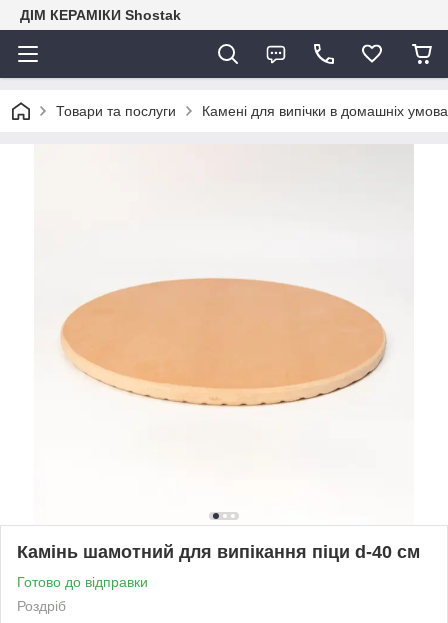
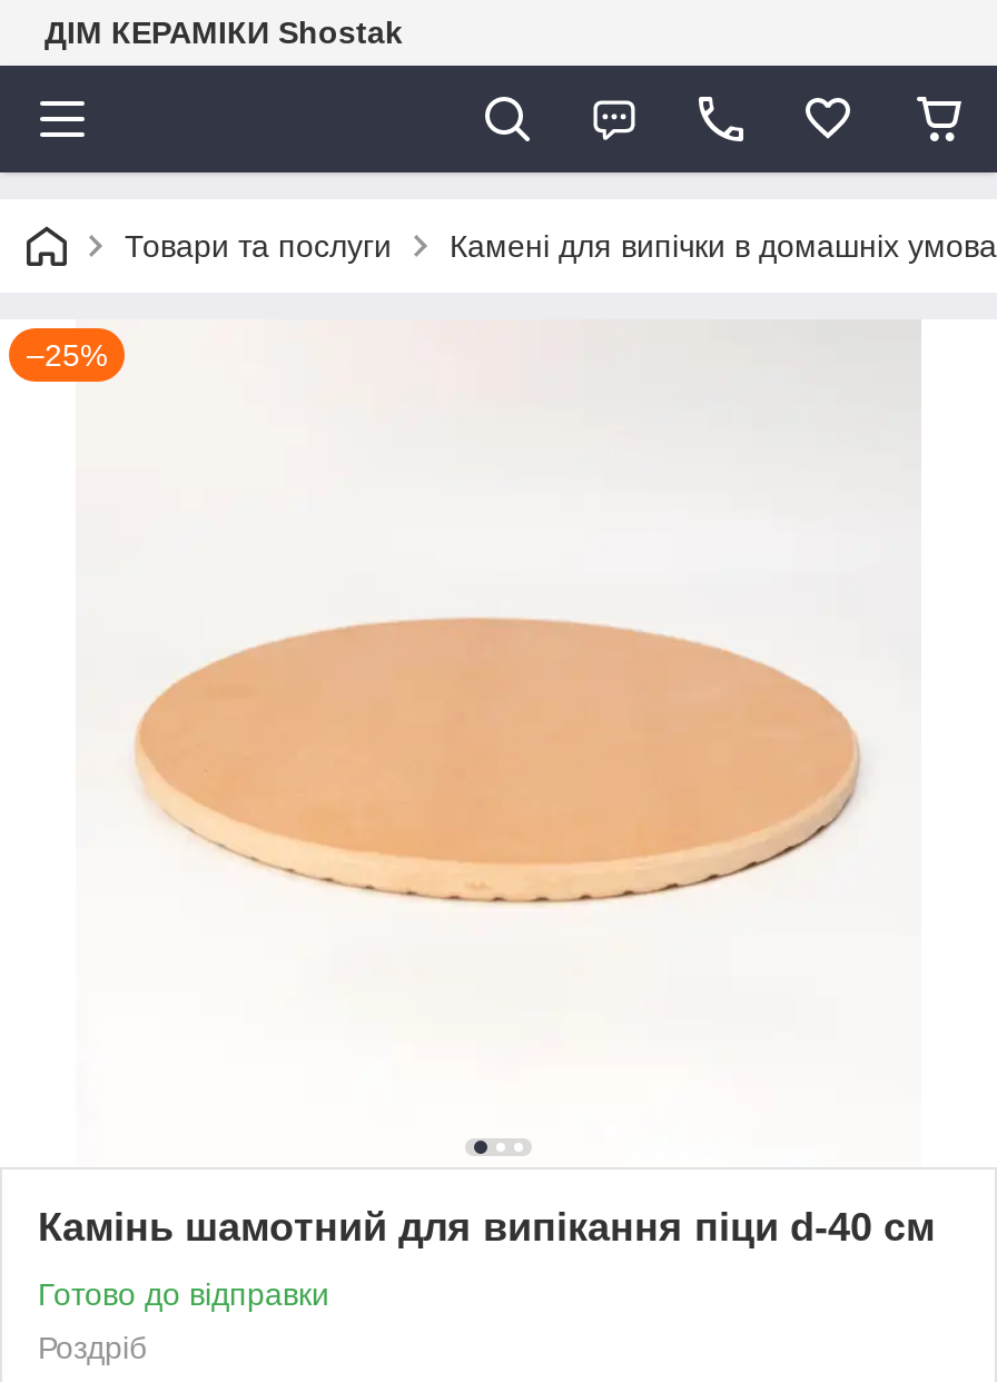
none -> [27,337,107,373] –25%

